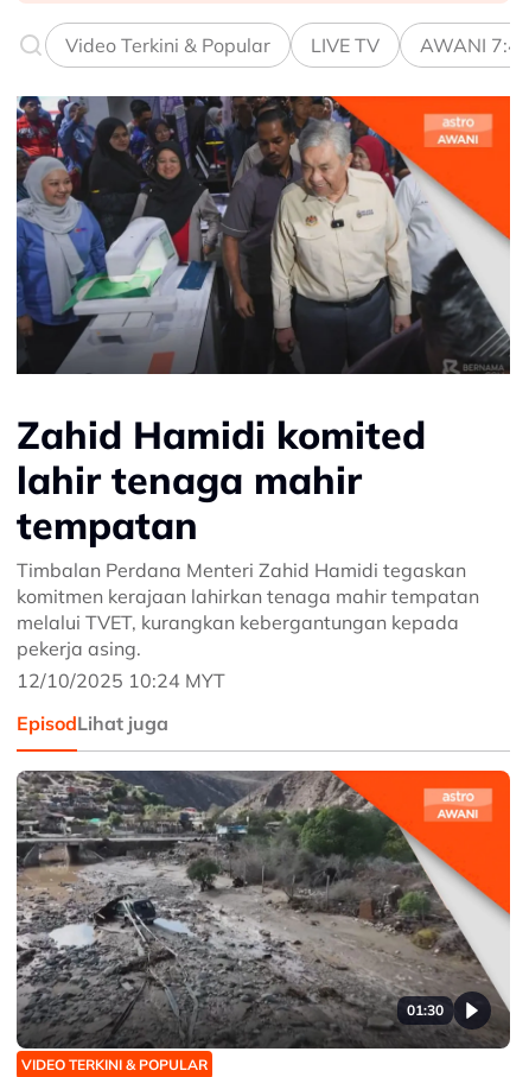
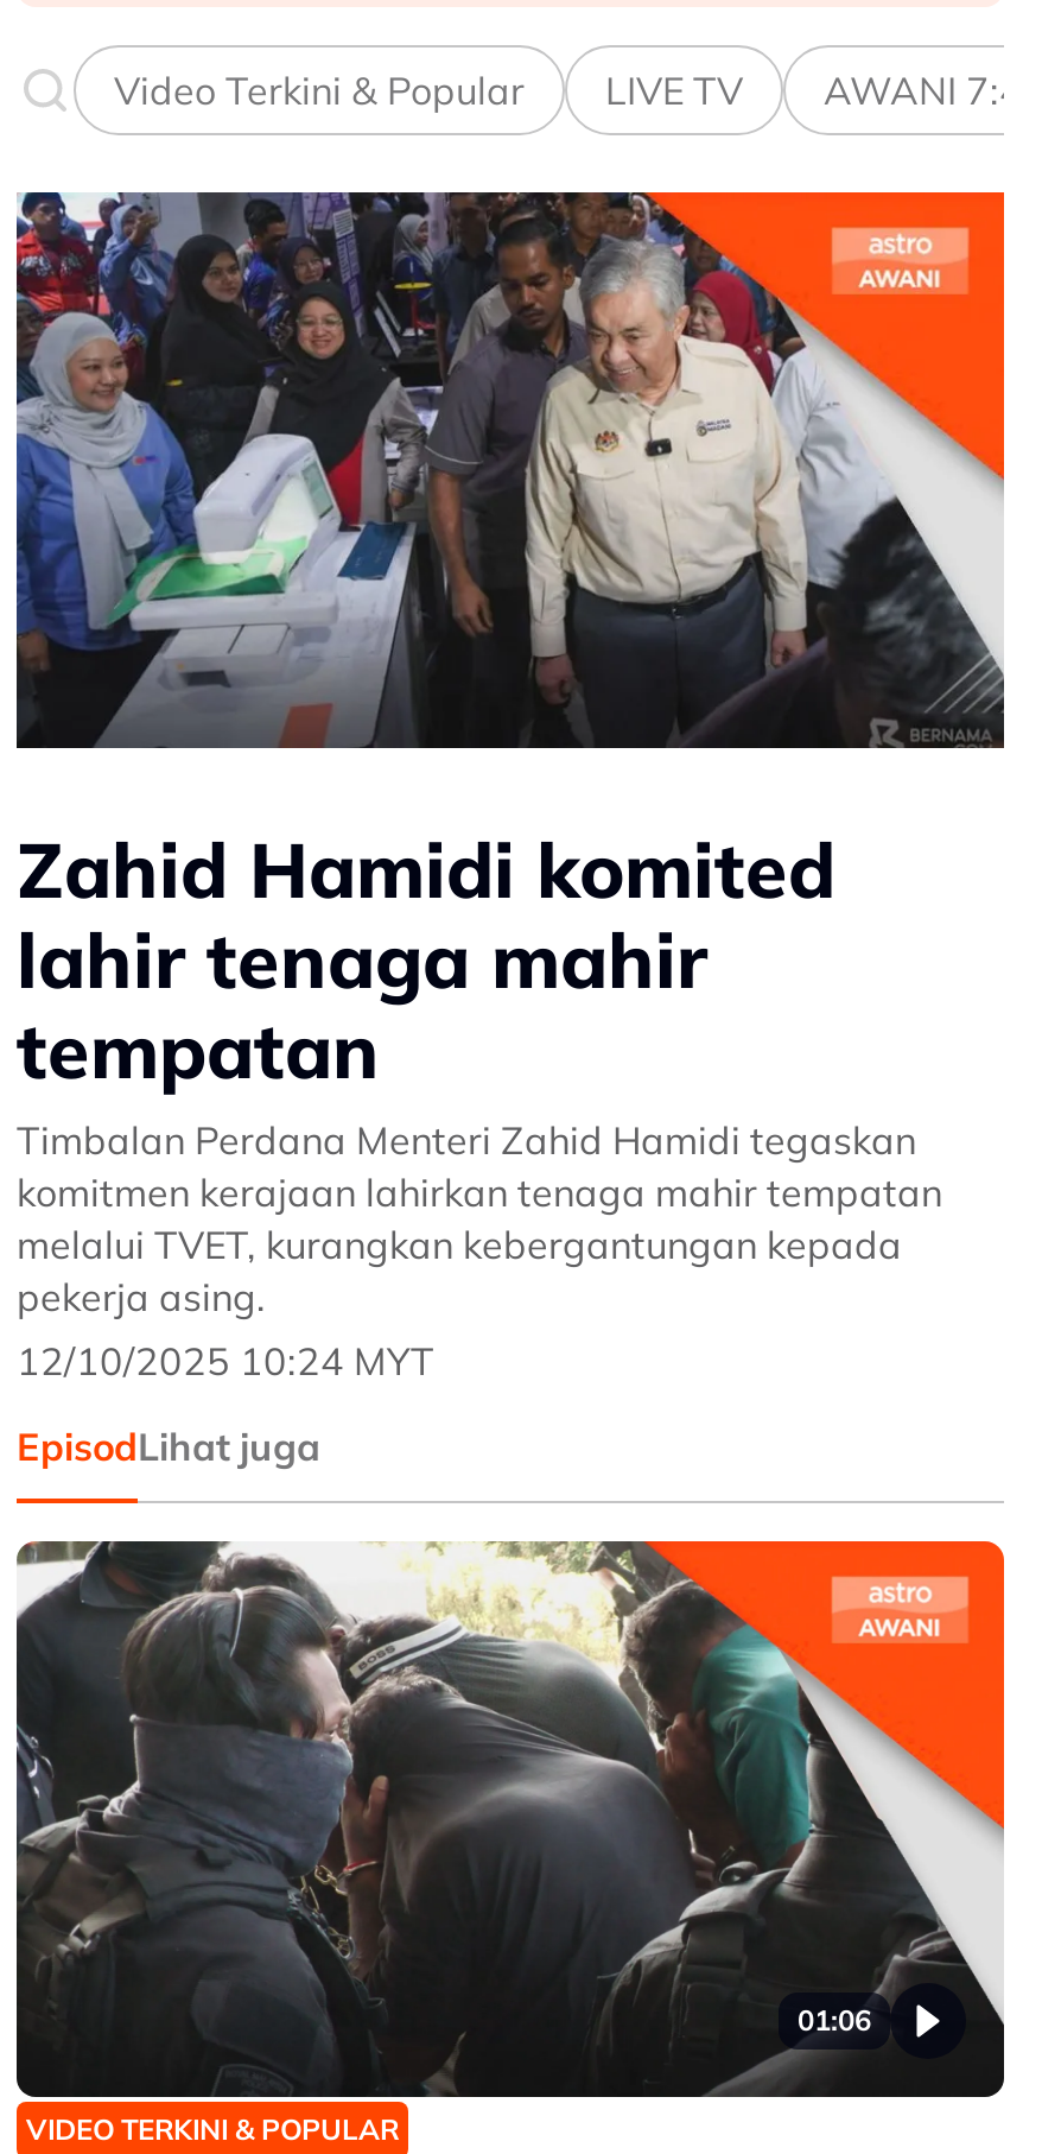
[15,769,510,1049] [image] | 01:30 -> [17,1541,1002,2095] [image] | 01:06

